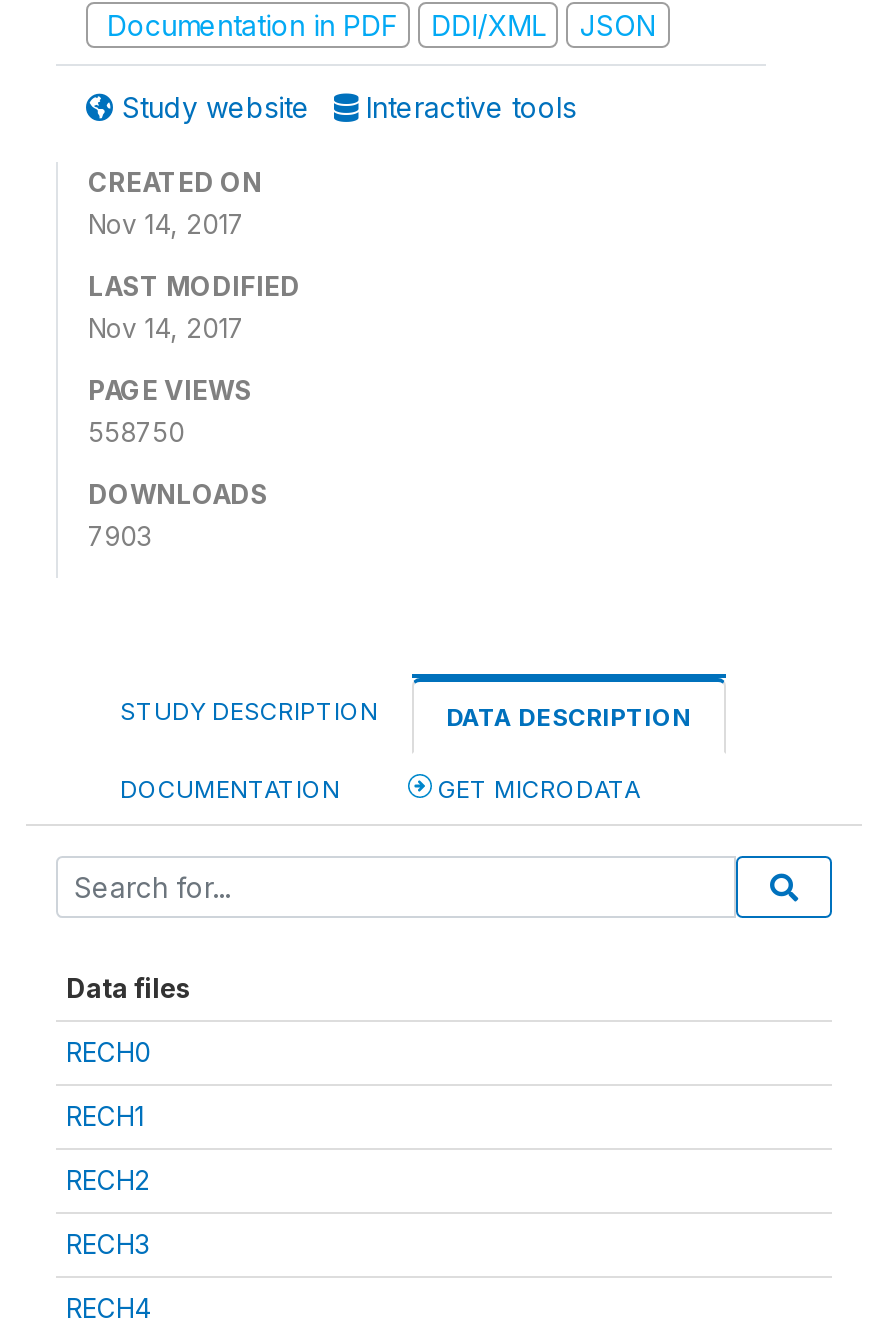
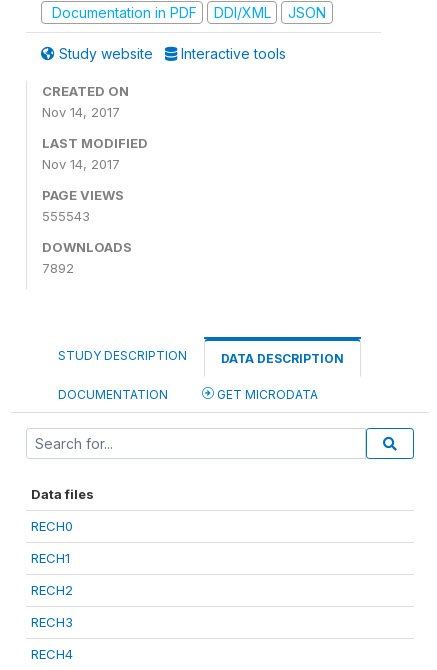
[88,416,184,448] 558750 -> [42,208,90,224] 555543
[88,520,152,552] 7903 -> [42,260,74,276] 7892

